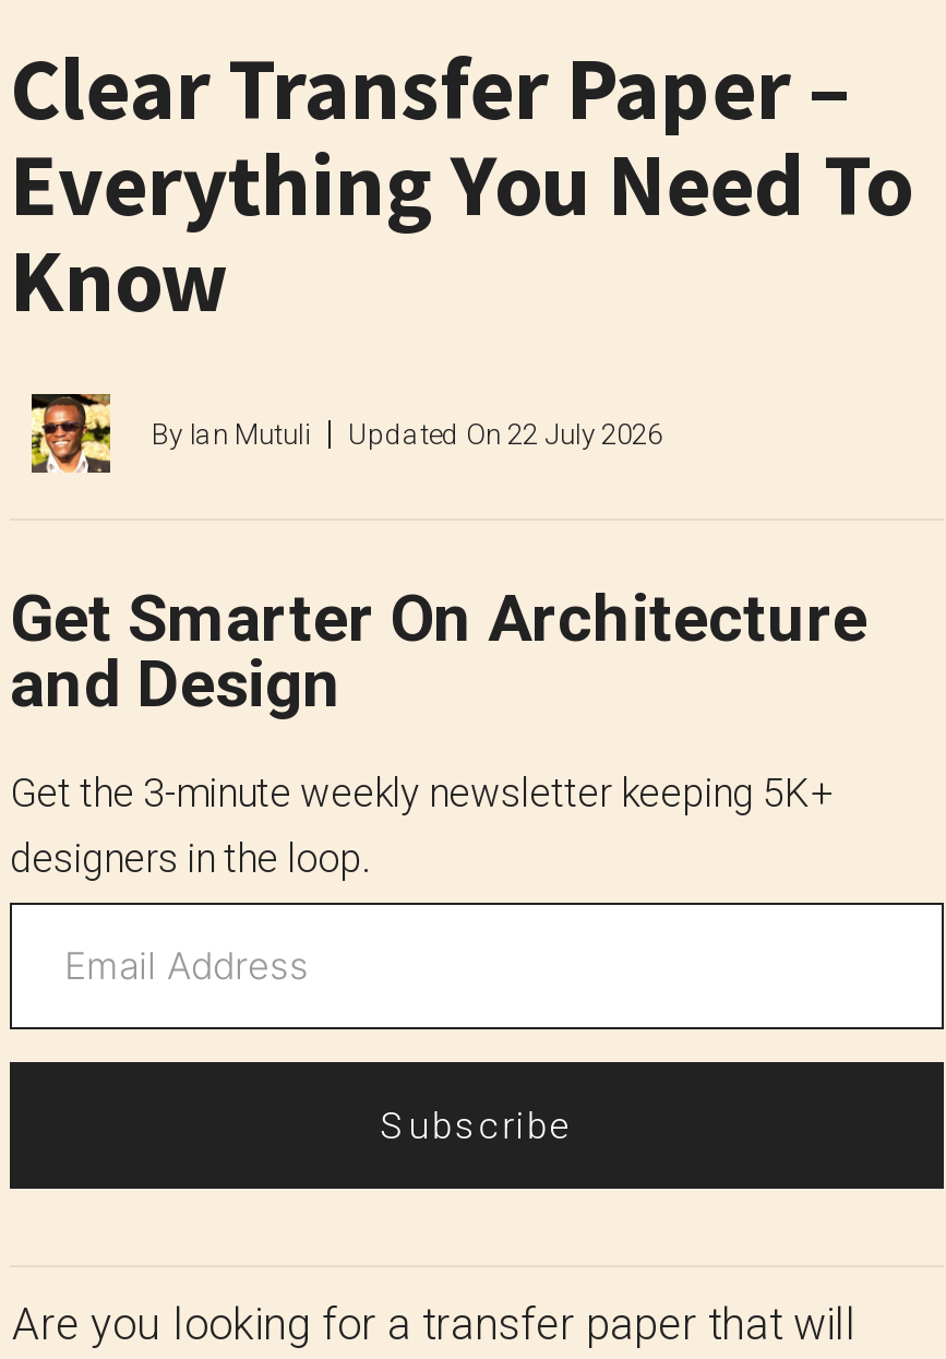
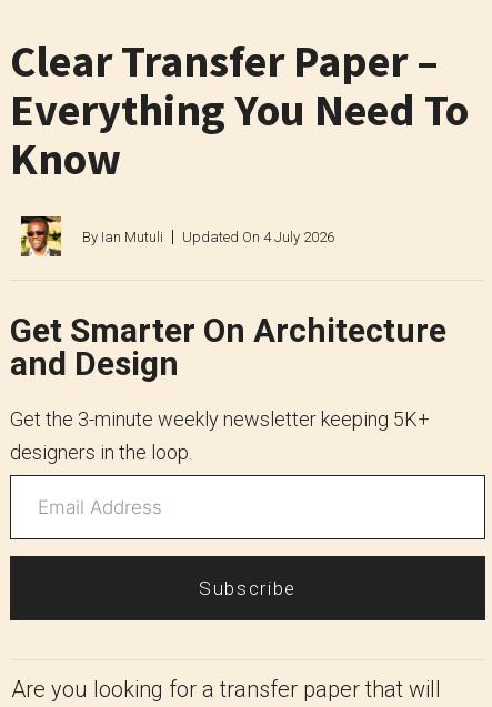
[348,418,662,451] Updated On 22 July 2026 -> [182,229,334,245] Updated On 4 July 2026

